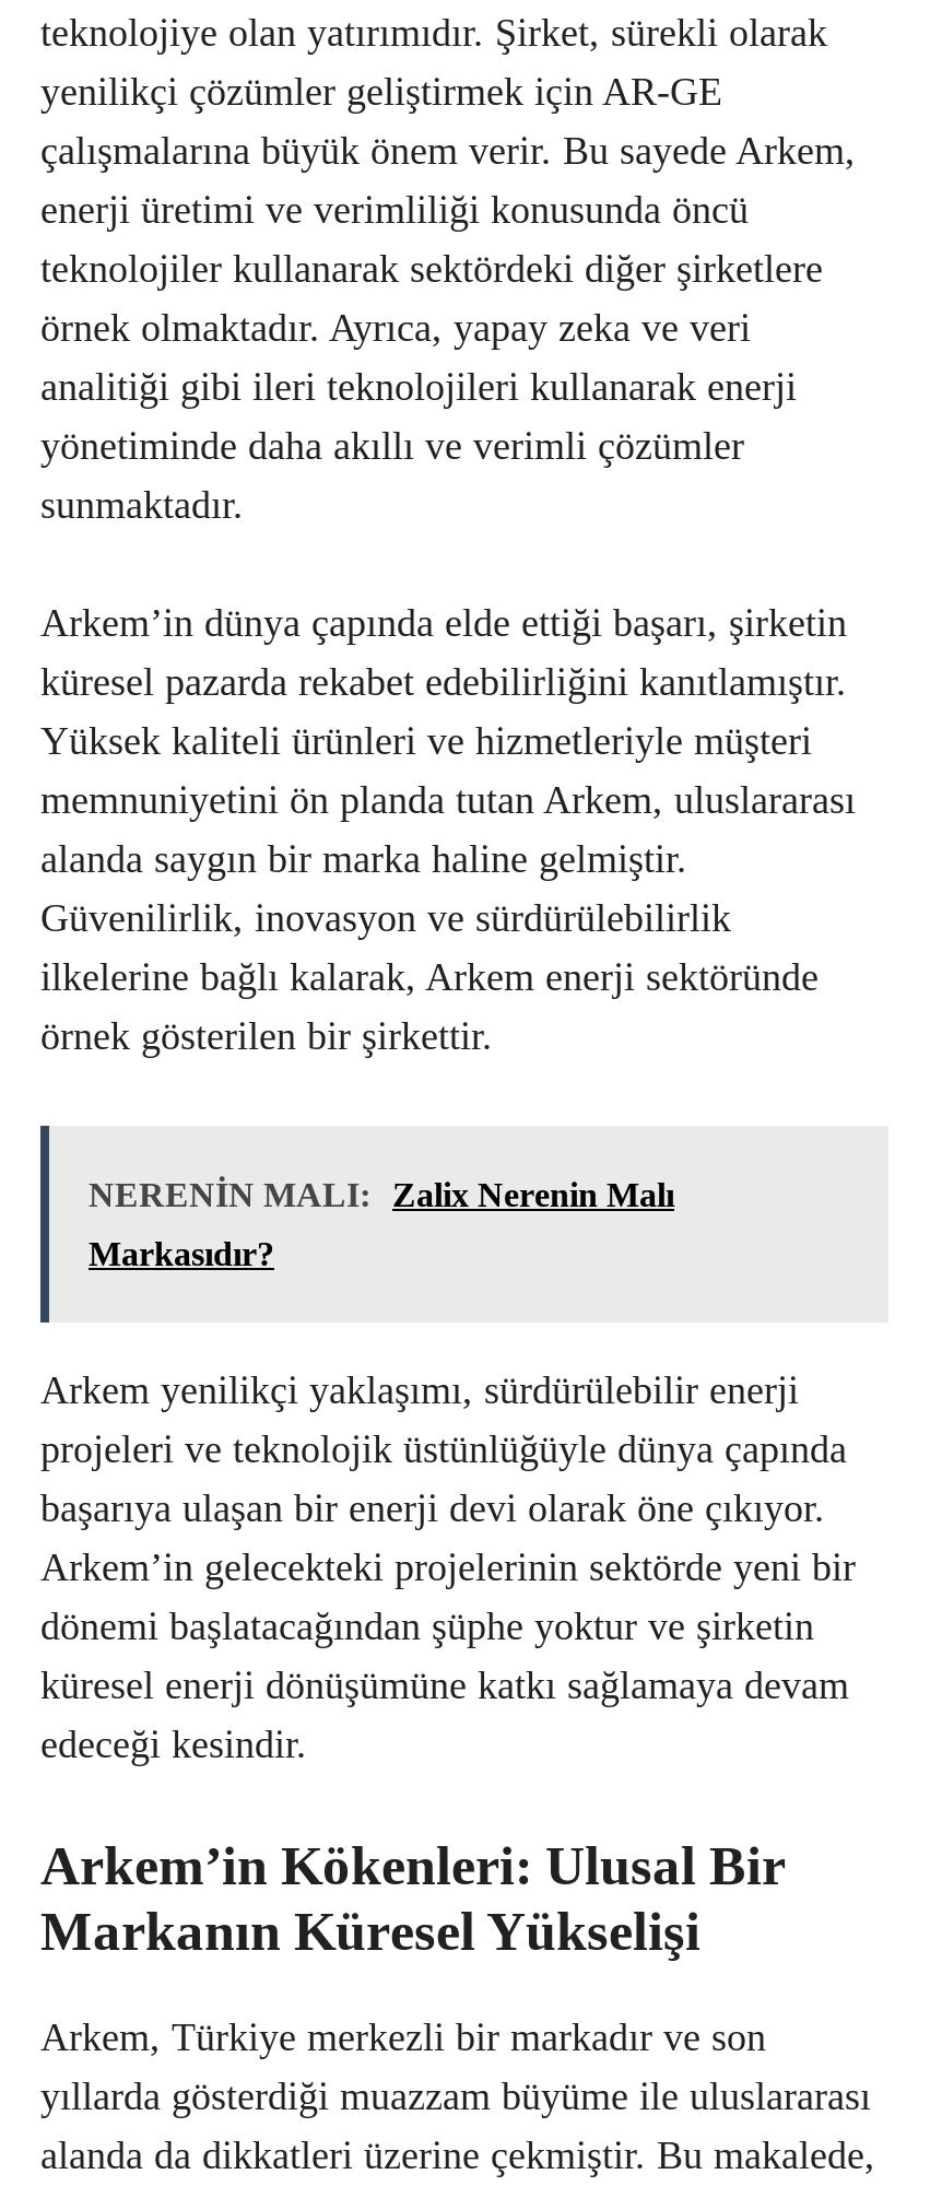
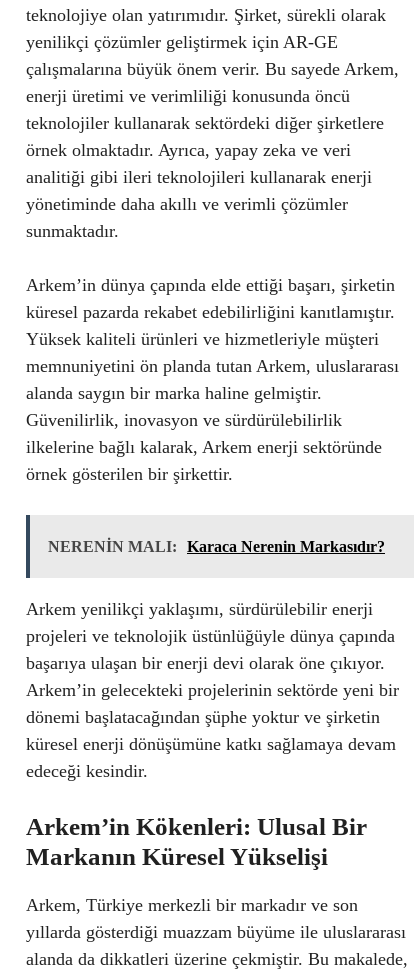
[89,1176,674,1272] NERENİN MALI: Zalix Nerenin Malı | Markasıdır? -> [48,538,385,555] NERENİN MALI: Karaca Nerenin Markasıdır?

